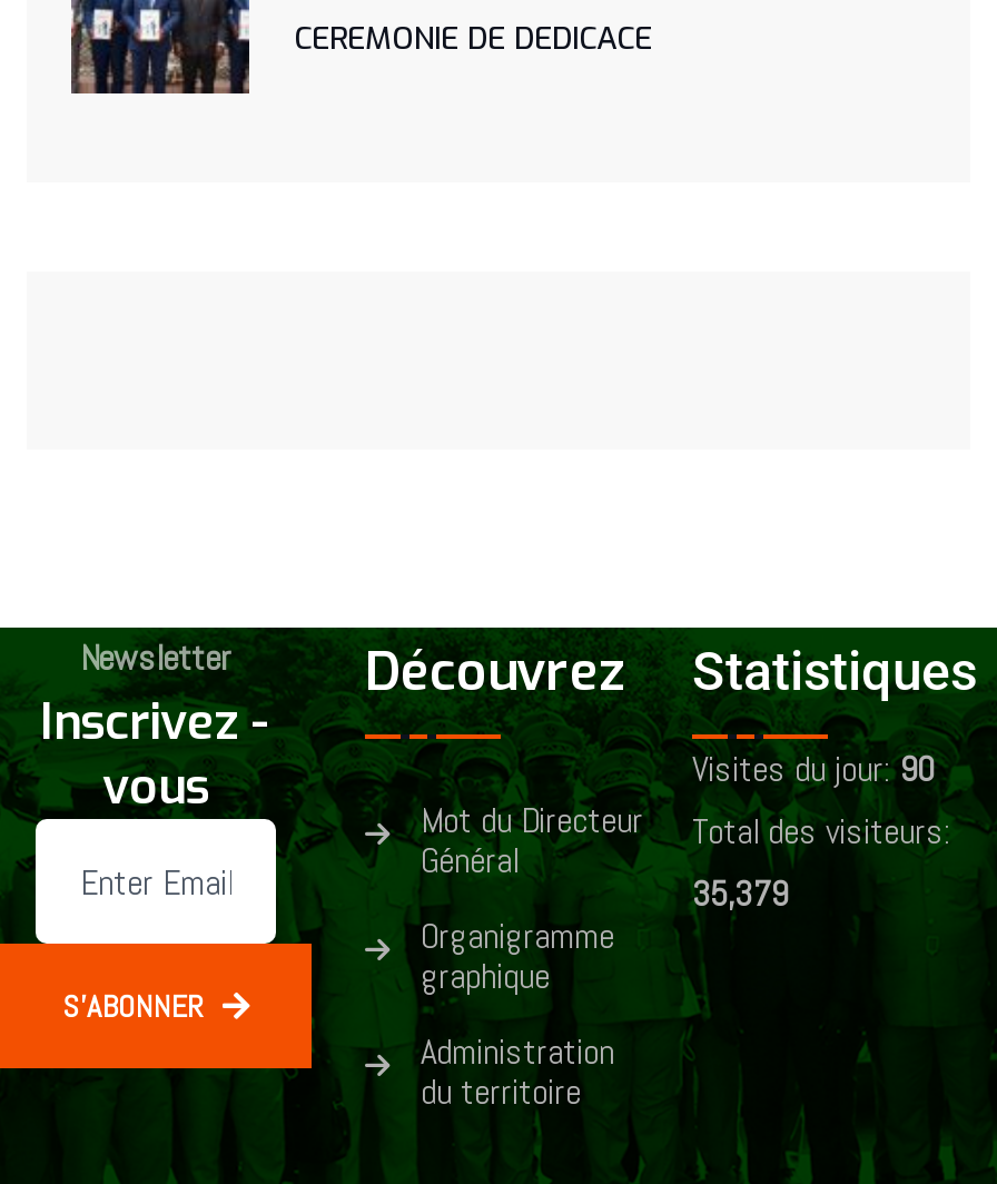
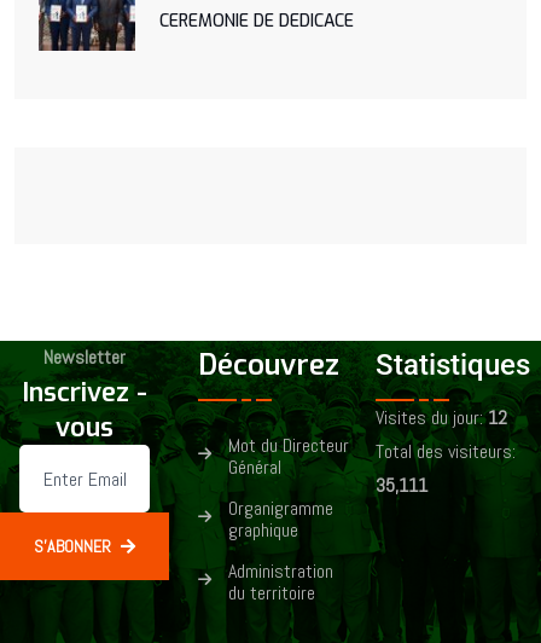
[692,745,935,792] Visites du jour: 90 -> [376,405,507,430] Visites du jour: 12
[692,870,788,917] 35,379 -> [376,472,427,498] 35,111

